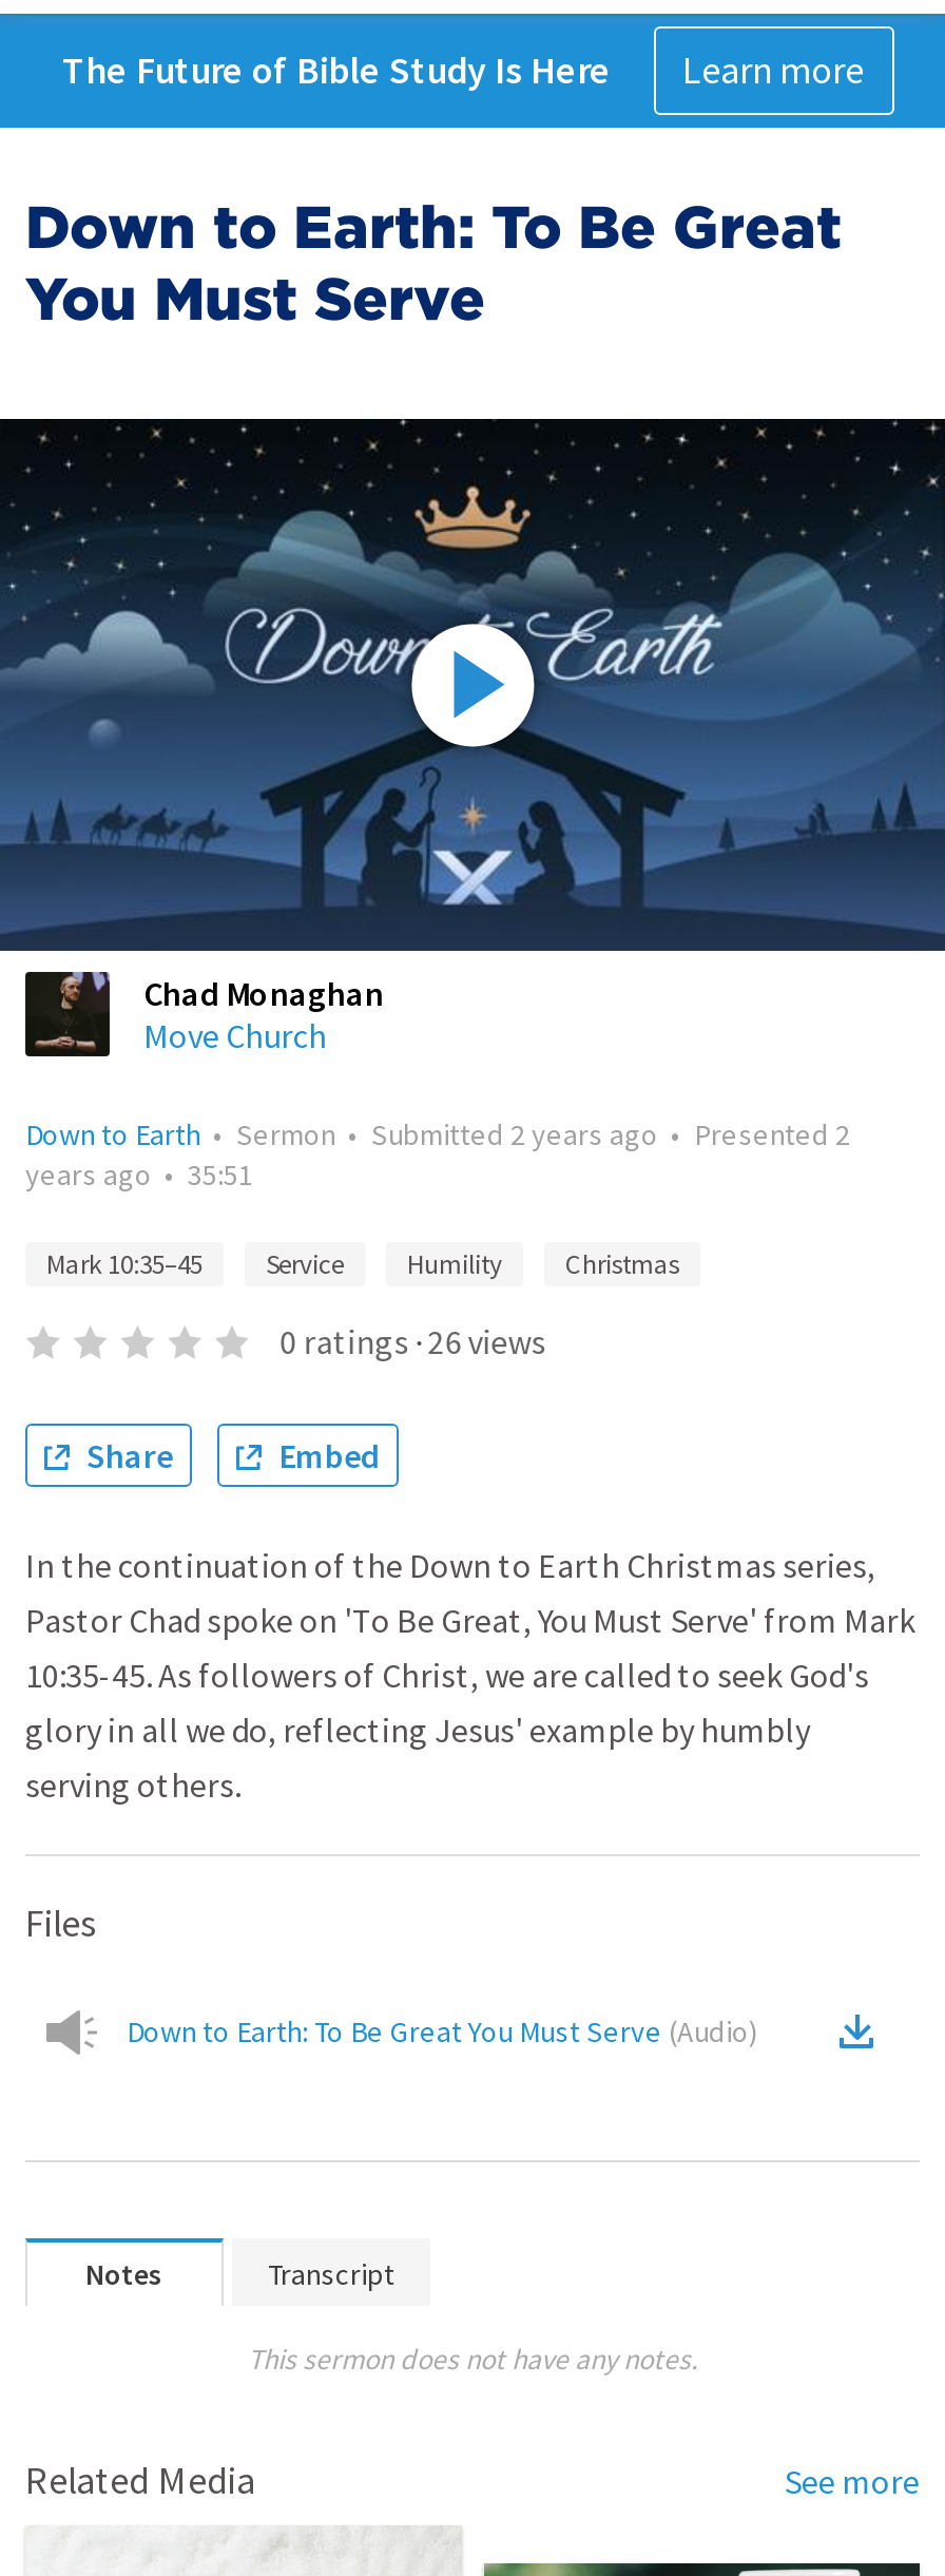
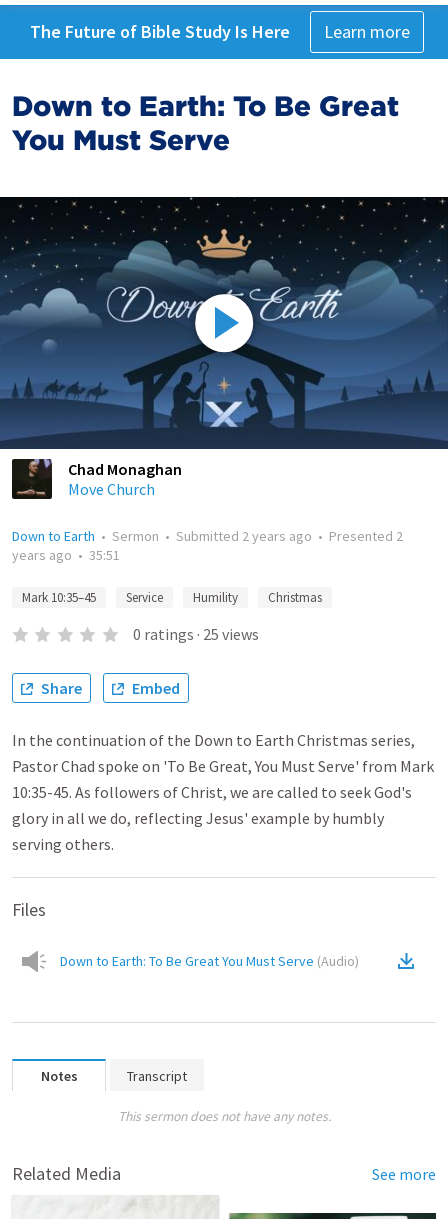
[280,1320,546,1362] 0 ratings · 26 views -> [133,624,259,644] 0 ratings · 25 views

